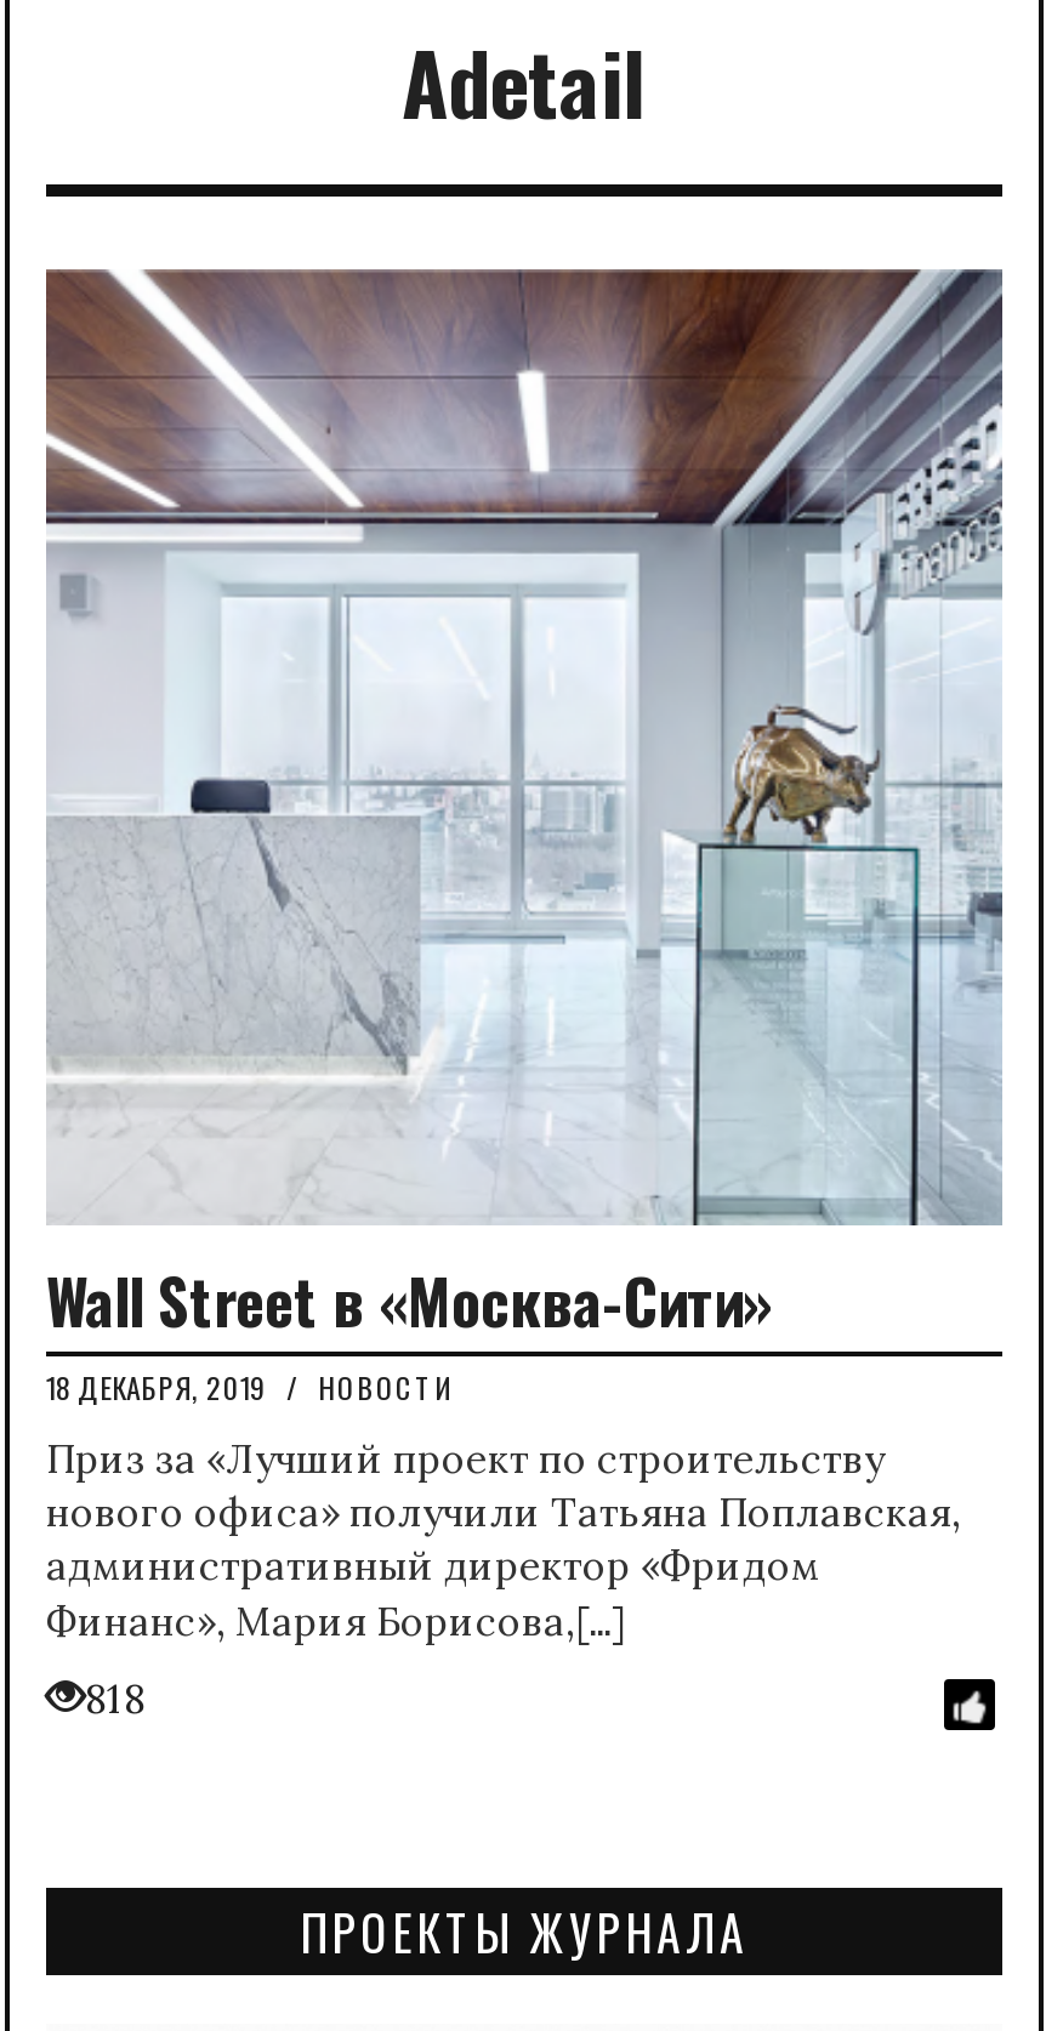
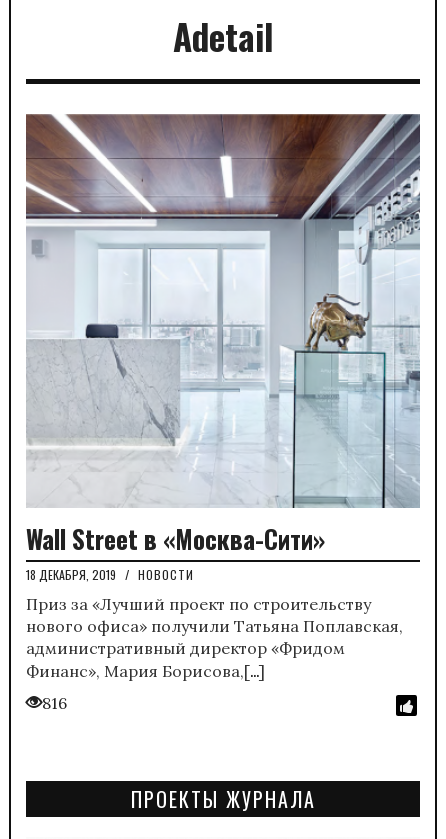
[85,1675,146,1723] 818 -> [42,693,67,713] 816

